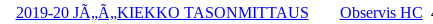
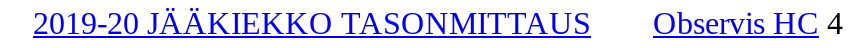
[15,4,308,21] 2019-20 JÃ„Ã„KIEKKO TASONMITTAUS -> [33,7,591,41] 2019-20 JÄÄKIEKKO TASONMITTAUS

